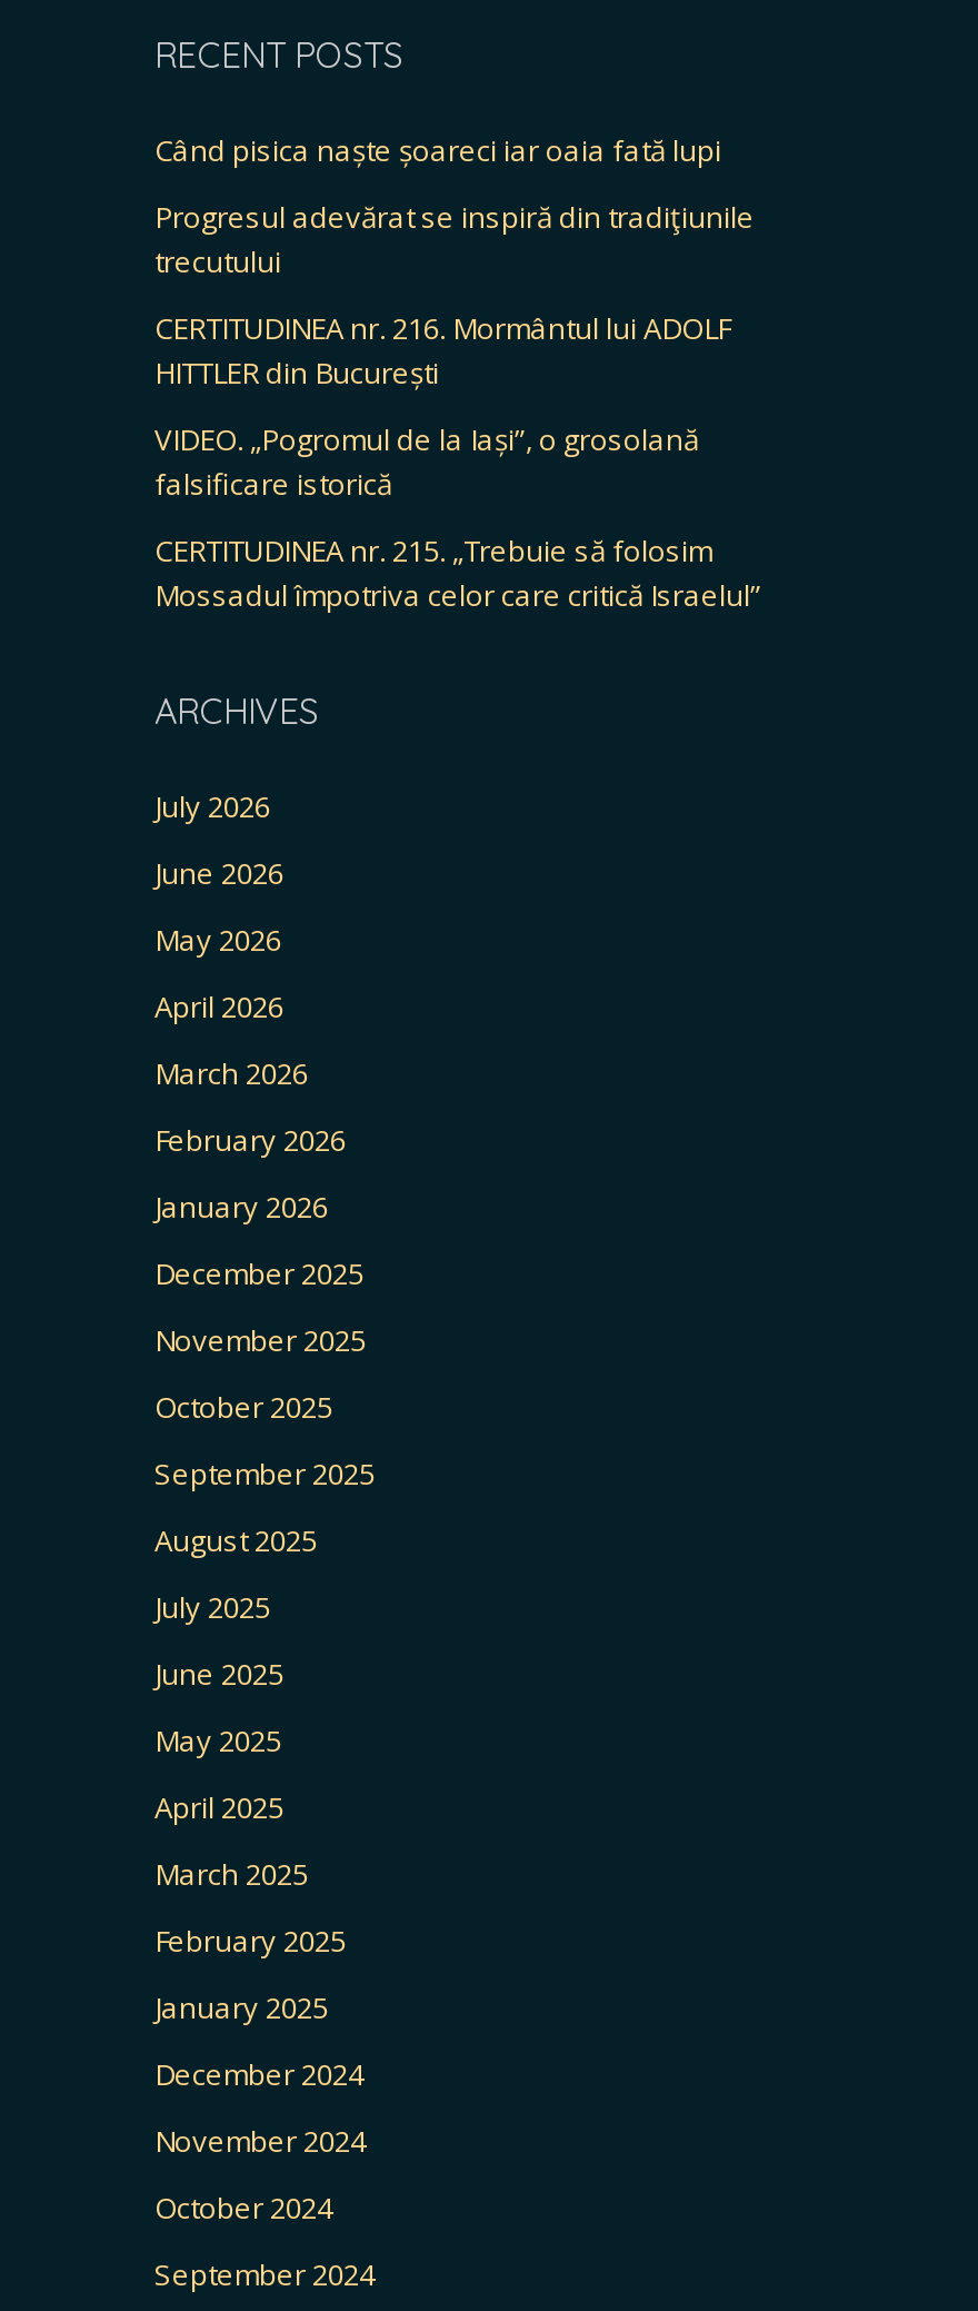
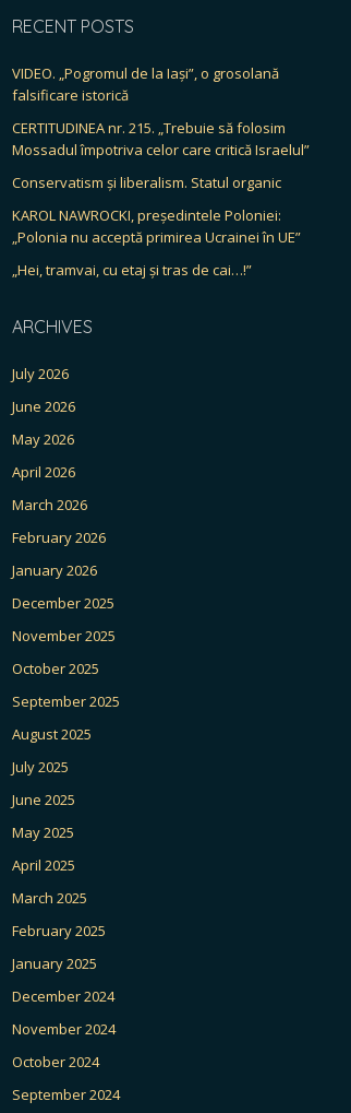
[154,129,755,392] Când pisica naște șoareci iar oaia fată lupi | Progresul adevărat se inspiră din tradiţiunile | trecutului | CERTITUDINEA nr. 216. Mormântul lui ADOLF | HITTLER din București -> none
moved [154,419,761,614] -> [12,63,310,159]: VIDEO. „Pogromul de la Iași”, o grosolană | falsificare istorică | CERTITUDINEA nr. 215. „Trebuie să folosim | Mossadul împotriva celor care critică Israelul”
none -> [12,172,301,279] Conservatism și liberalism. Statul organic | KAROL NAWROCKI, președintele Poloniei: | „Polonia nu acceptă primirea Ucrainei în UE” | „Hei, tramvai, cu etaj și tras de cai…!”

